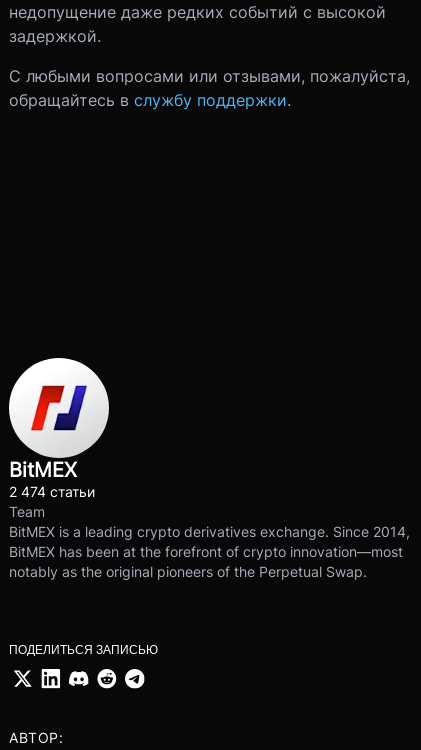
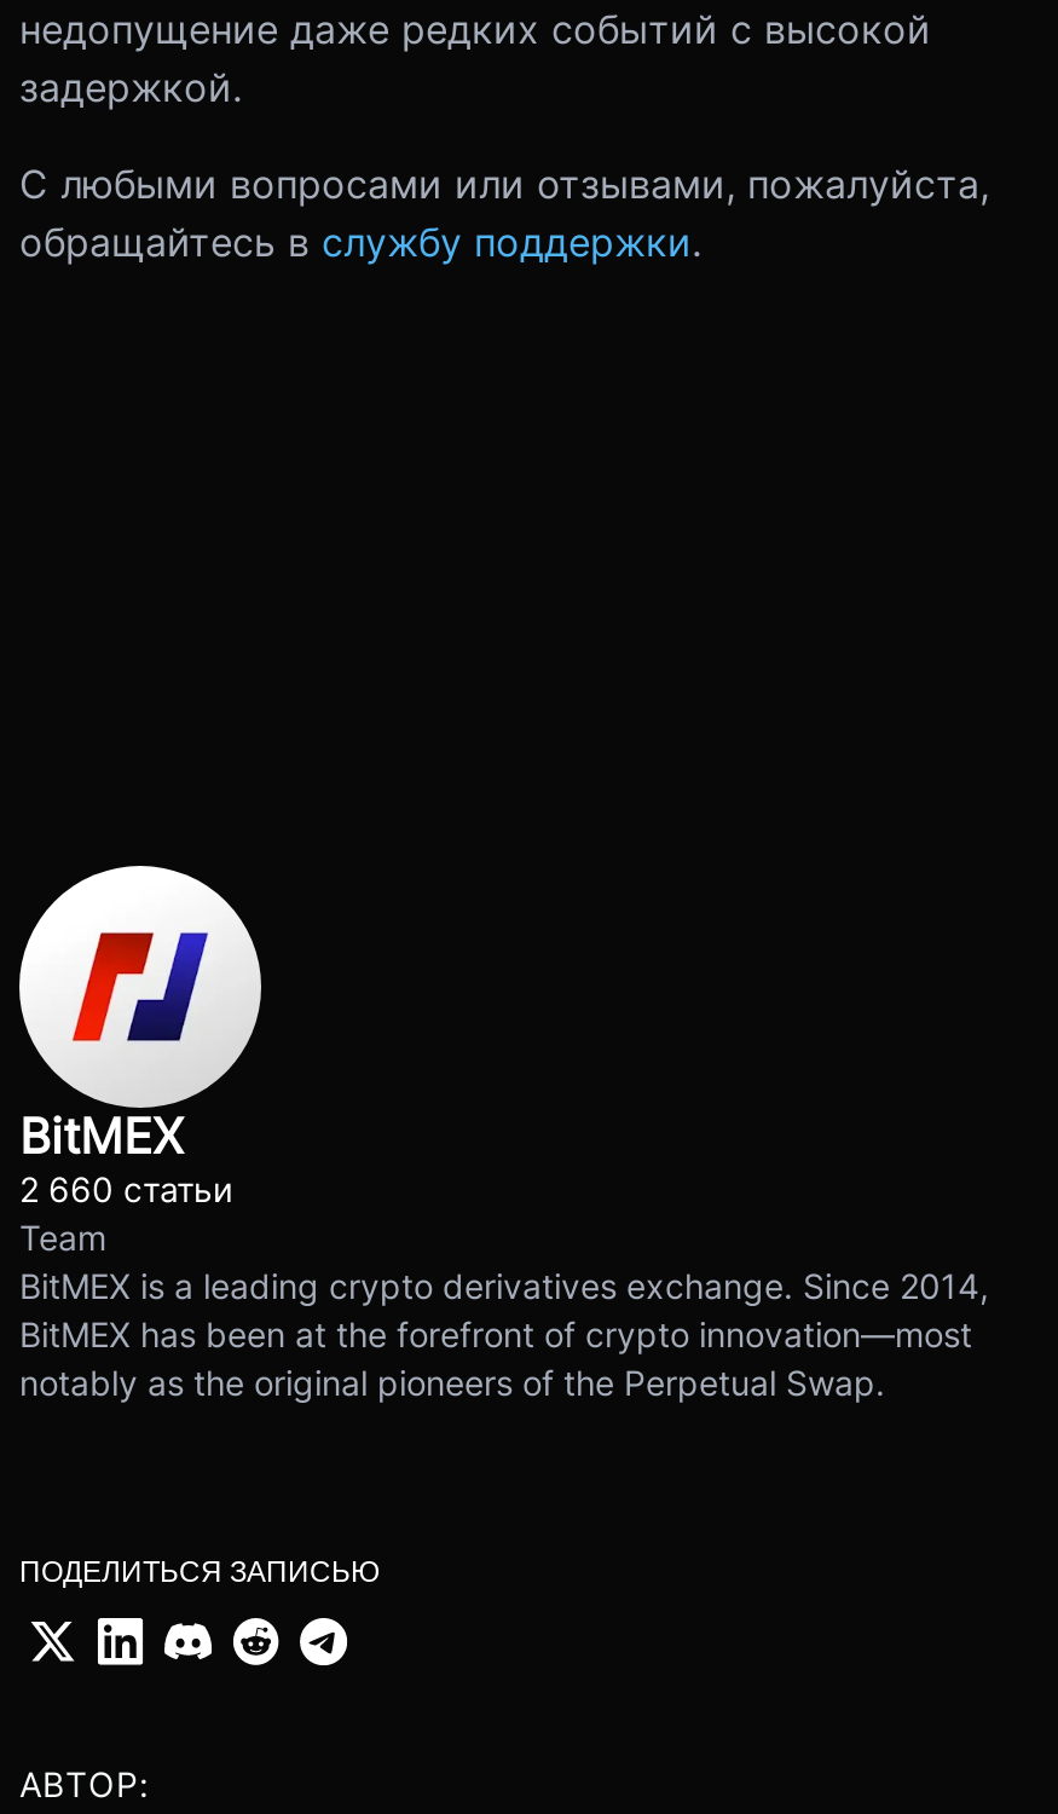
[9,483,95,500] 2 474 статьи -> [19,1168,232,1209] 2 660 статьи

